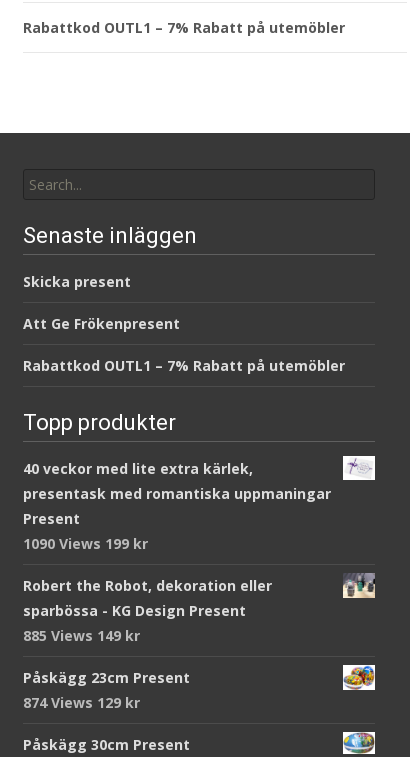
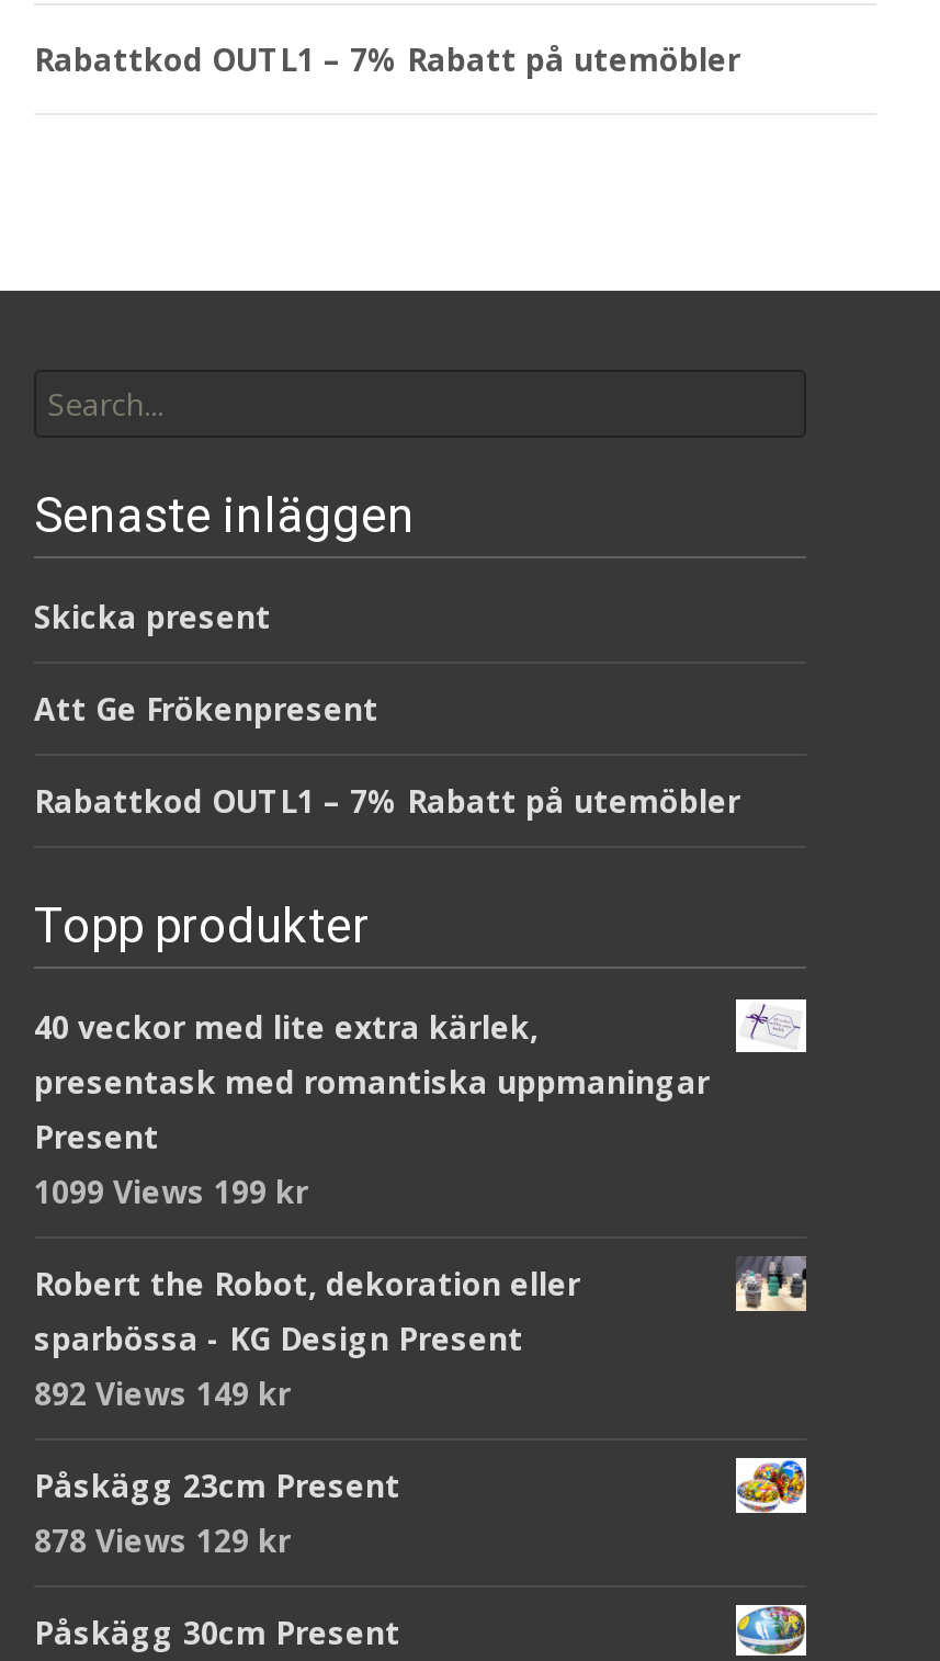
[23,534,148,553] 1090 Views 199 kr -> [34,1171,308,1213] 1099 Views 199 kr
[23,626,140,645] 885 Views 149 kr -> [34,1373,291,1414] 892 Views 149 kr
[23,693,140,712] 874 Views 129 kr -> [34,1520,291,1561] 878 Views 129 kr

